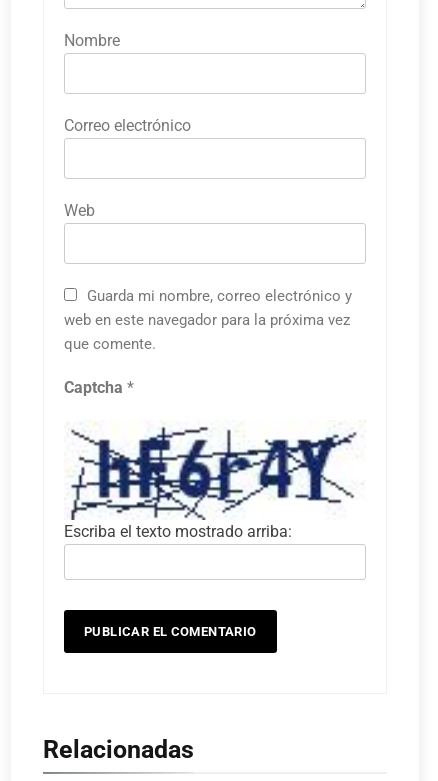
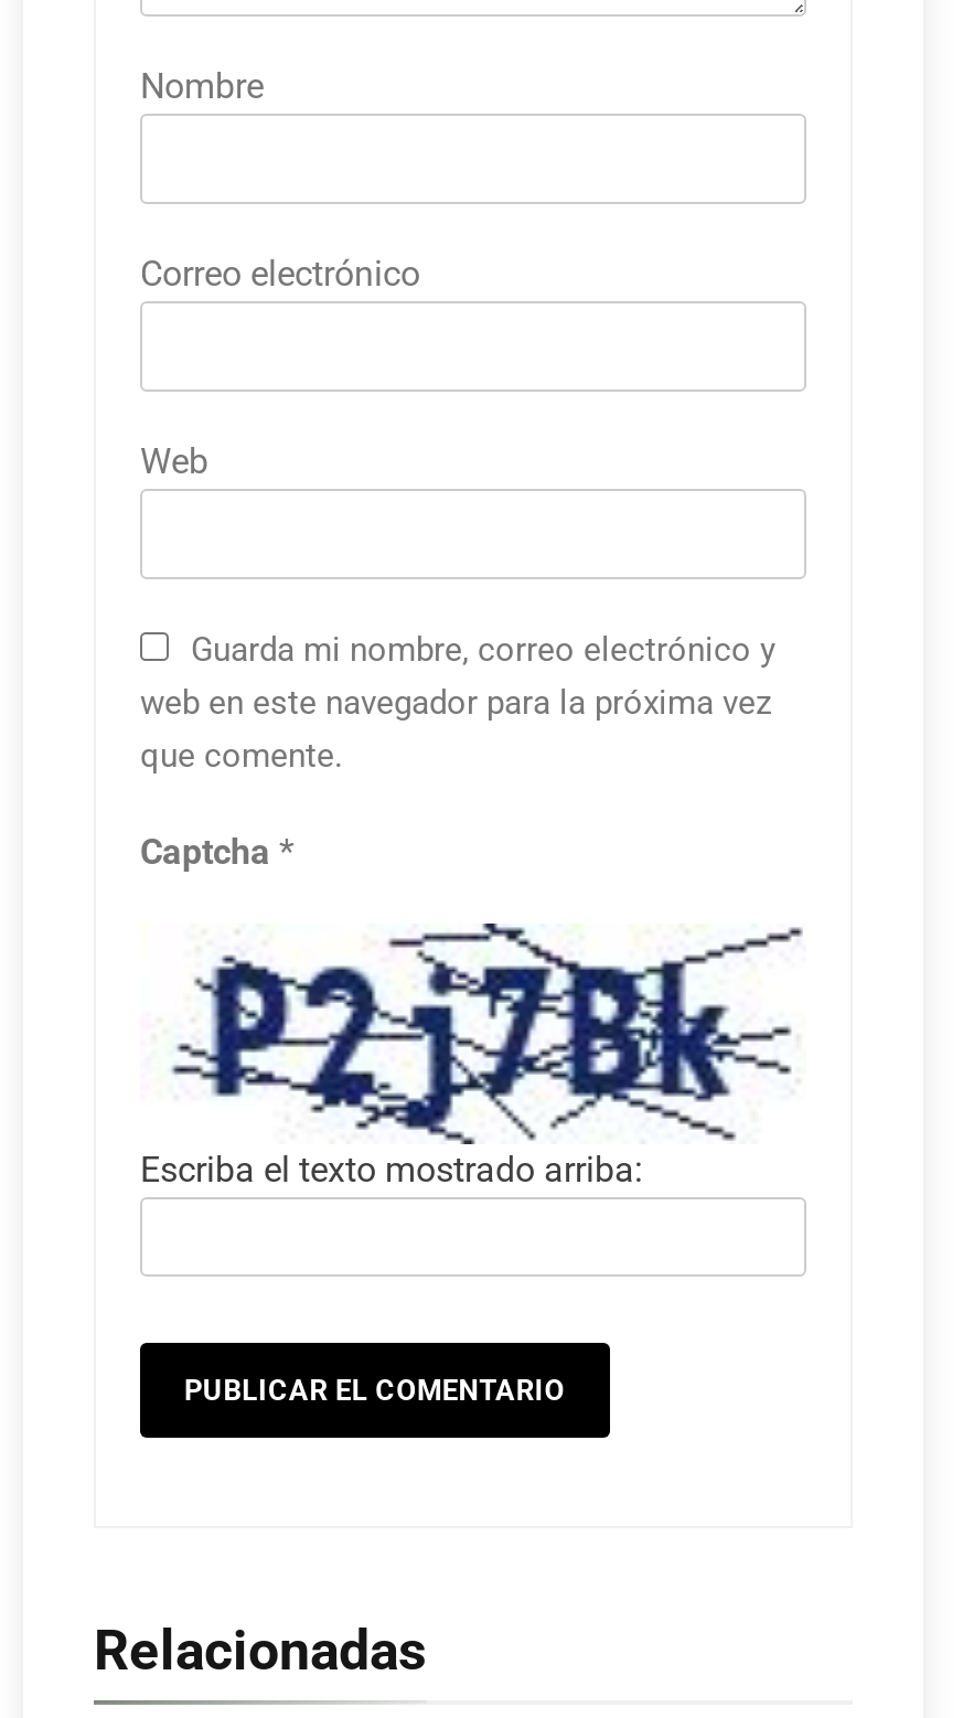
[70,420,363,520] [image] -> [156,921,802,1144] [image]

